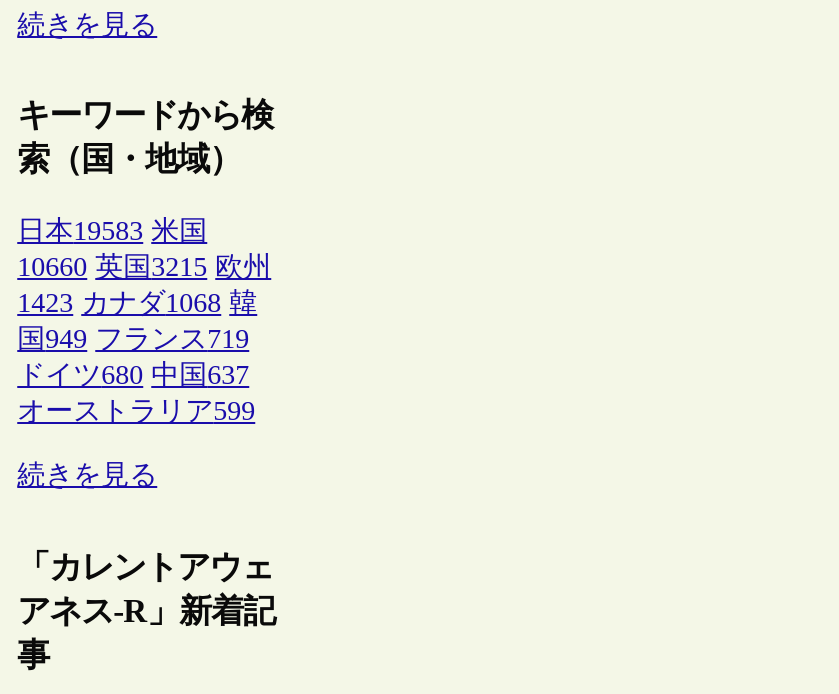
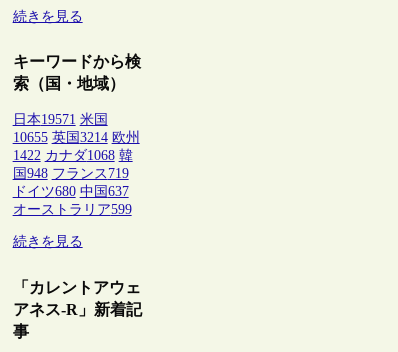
[17,217,207,247] 日本19583 米国 -> [13,112,108,127] 日本19571 米国
[17,253,271,283] 10660 英国3215 欧州 -> [13,130,140,145] 10655 英国3214 欧州
[17,289,257,319] 1423 カナダ1068 韓 -> [13,148,133,163] 1422 カナダ1068 韓
[17,325,249,355] 国949 フランス719 -> [13,166,129,181] 国948 フランス719

